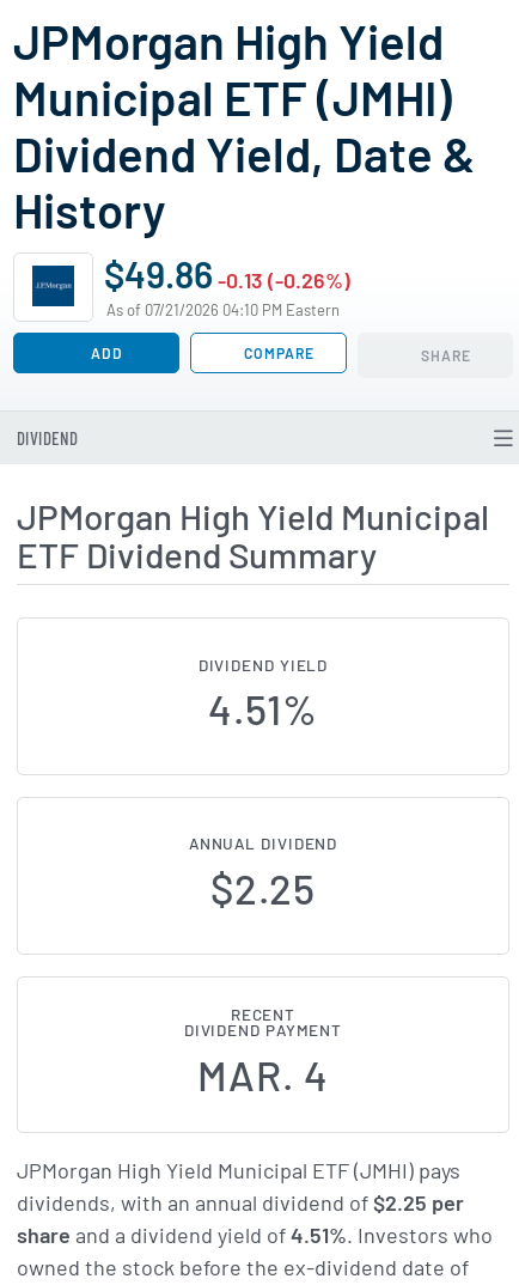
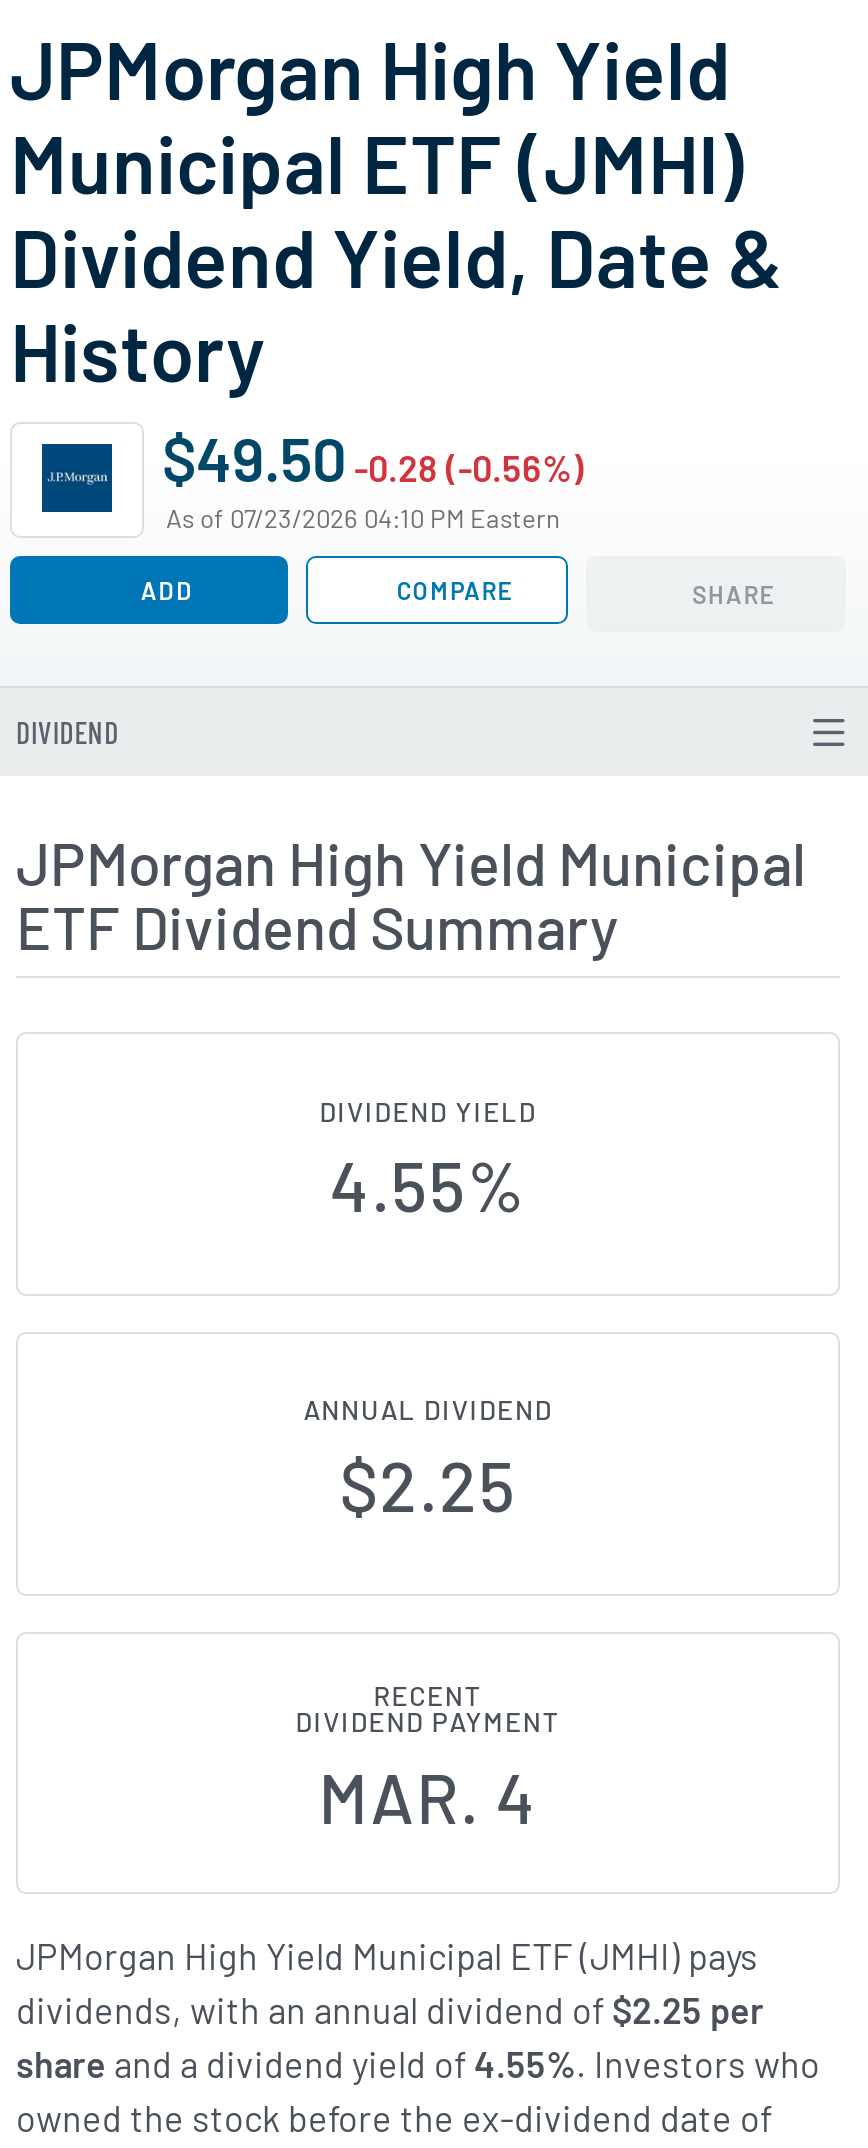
[104,251,350,296] $49.86 -0.13 (-0.26%) -> [162,420,584,494] $49.50 -0.28 (-0.56%)
[106,300,340,319] As of 07/21/2026 04:10 PM Eastern -> [166,502,560,534] As of 07/23/2026 04:10 PM Eastern
[208,685,318,734] 4.51% -> [330,1144,526,1226] 4.55%
[17,1222,493,1248] share and a dividend yield of 4.51%. Investors who -> [16,2043,820,2087] share and a dividend yield of 4.55%. Investors who

